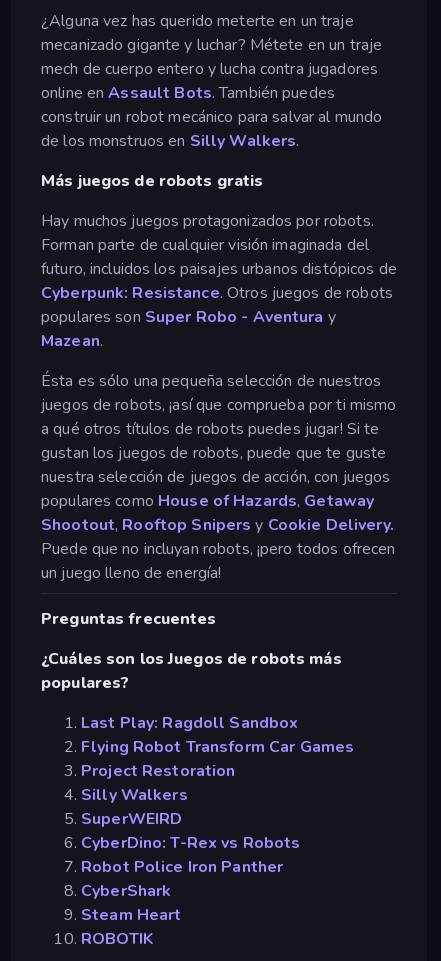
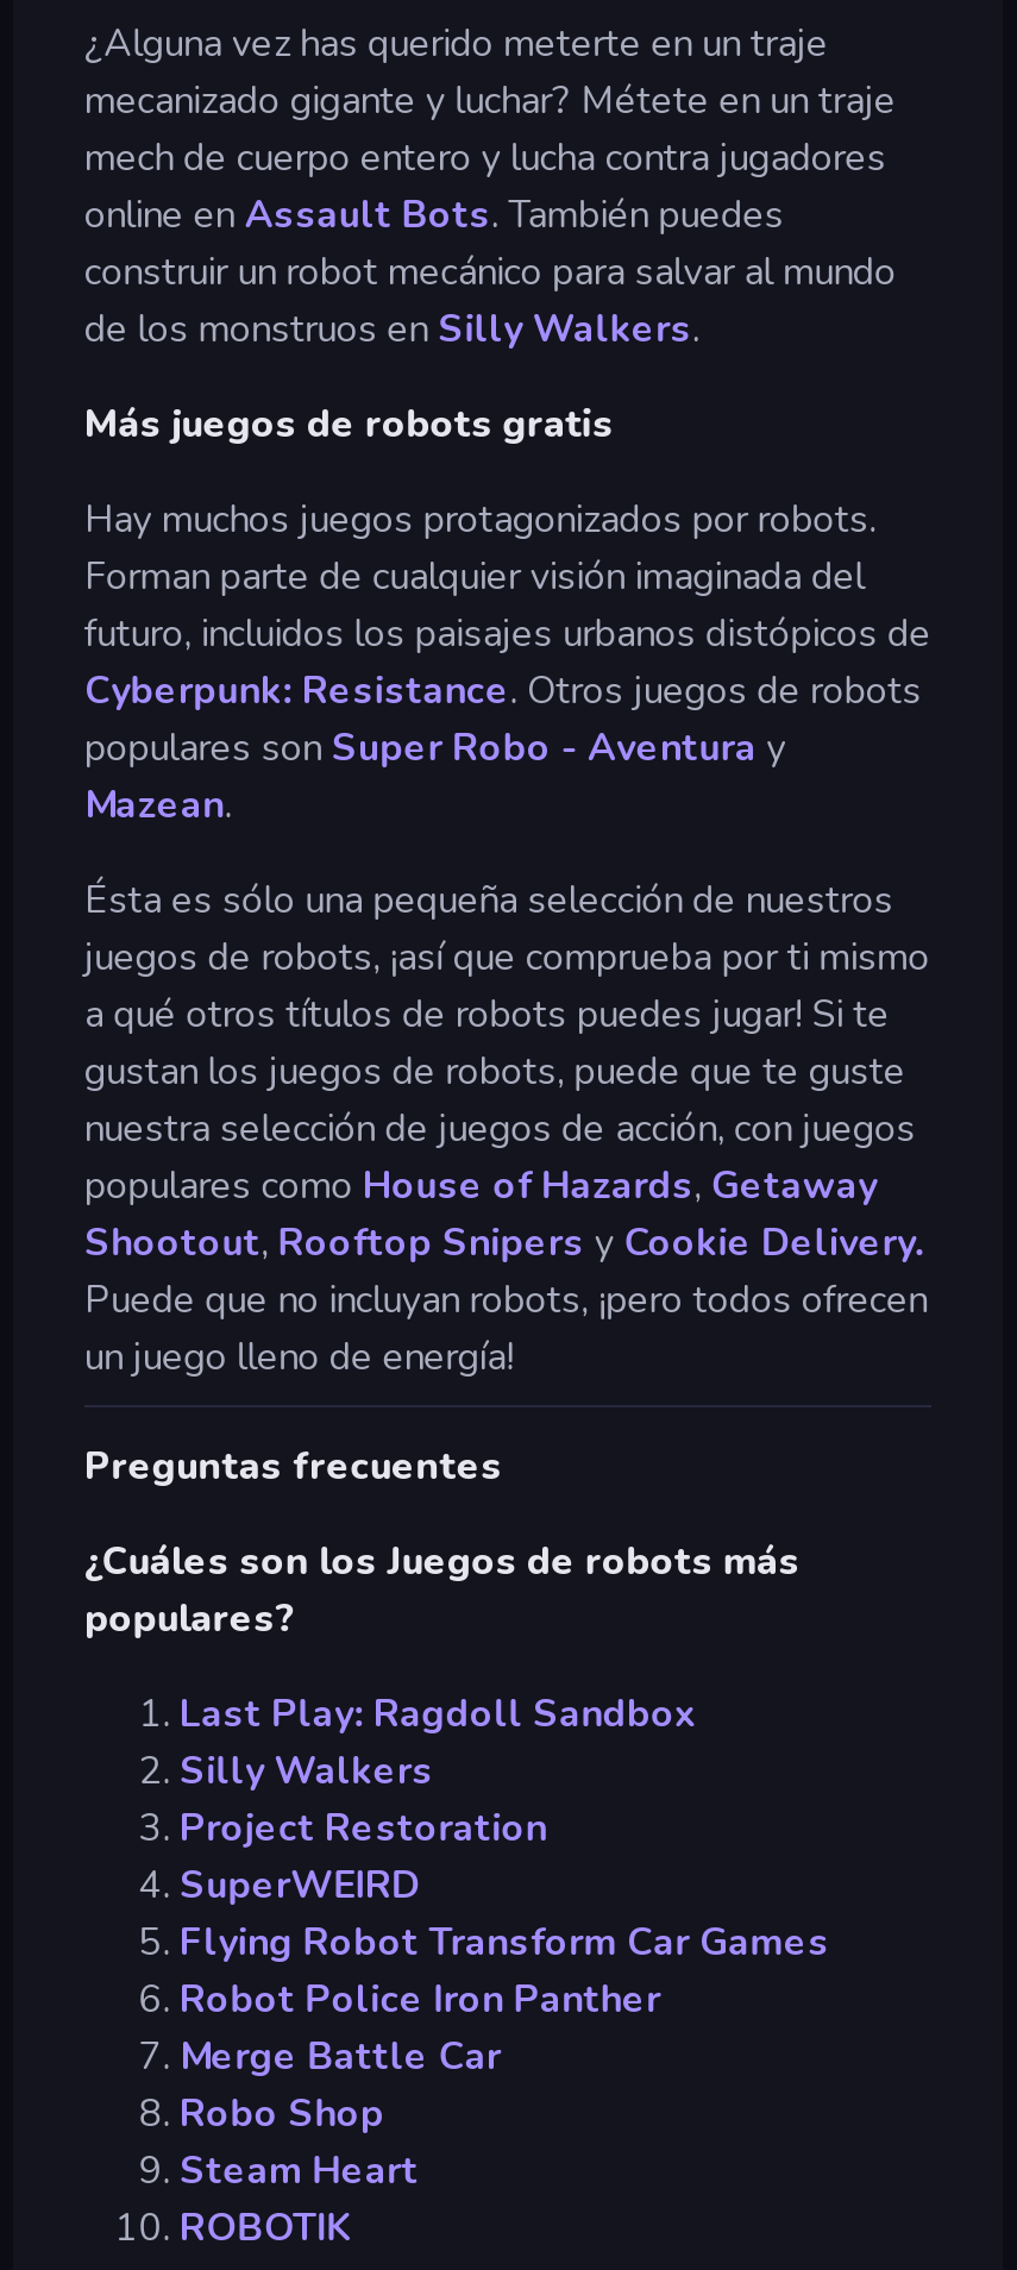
moved [81,736,354,758] -> [180,1917,830,1969]: Flying Robot Transform Car Games
moved [81,760,235,830] -> [180,1745,547,1912]: Project Restoration | Silly Walkers | SuperWEIRD
[81,832,300,854] CyberDino: T-Rex vs Robots -> none
moved [81,856,283,878] -> [180,1974,661,2026]: Robot Police Iron Panther
[81,880,171,902] CyberShark -> [180,2031,501,2140] Merge Battle Car | Robo Shop

